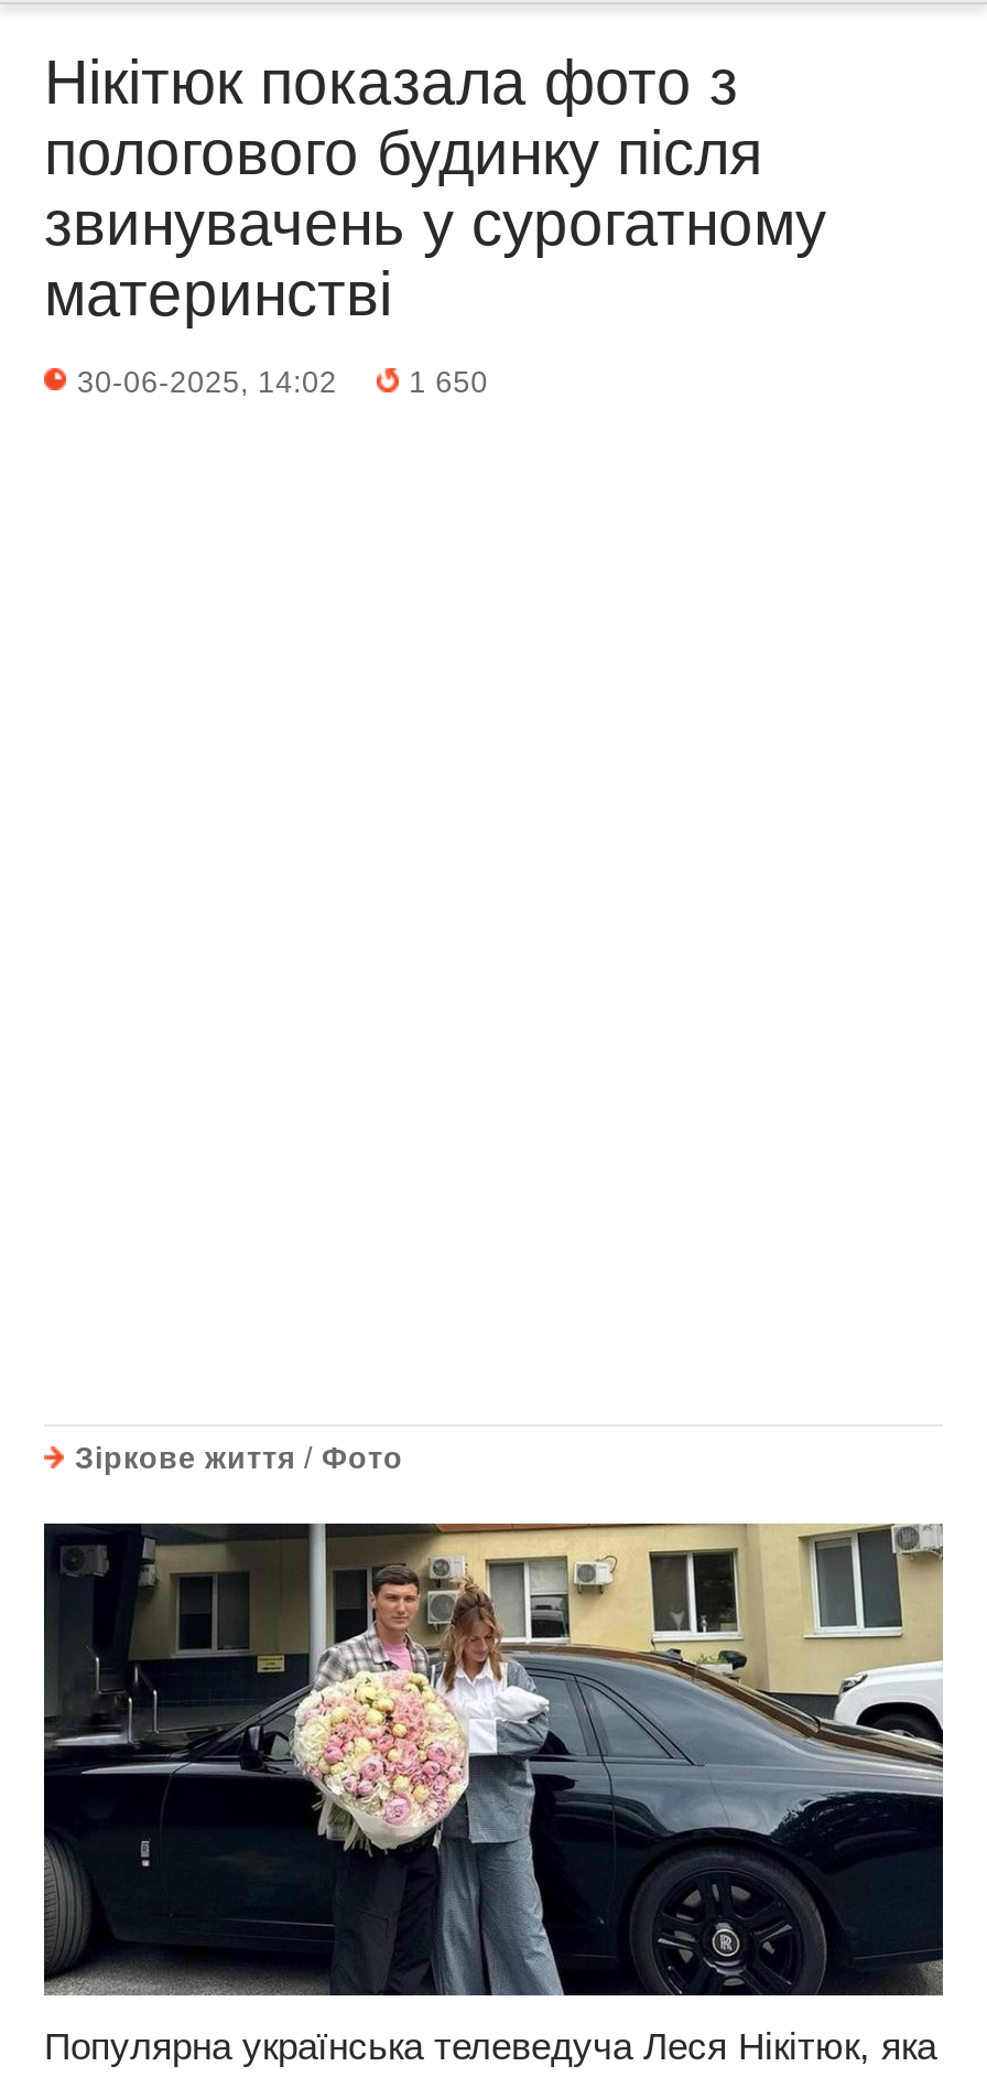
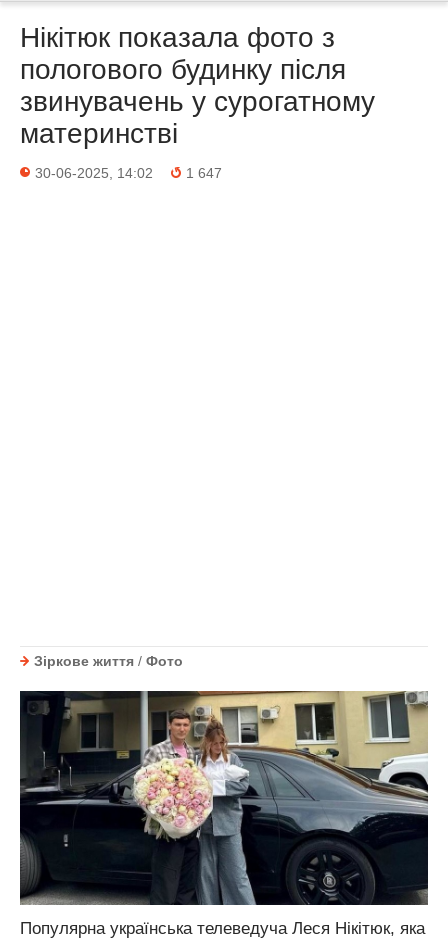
[409,366,488,399] 1 650 -> [186,166,222,181] 1 647

